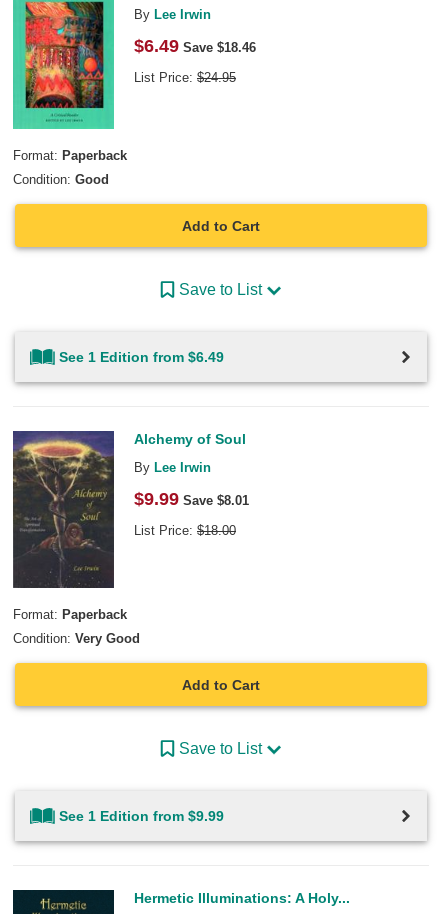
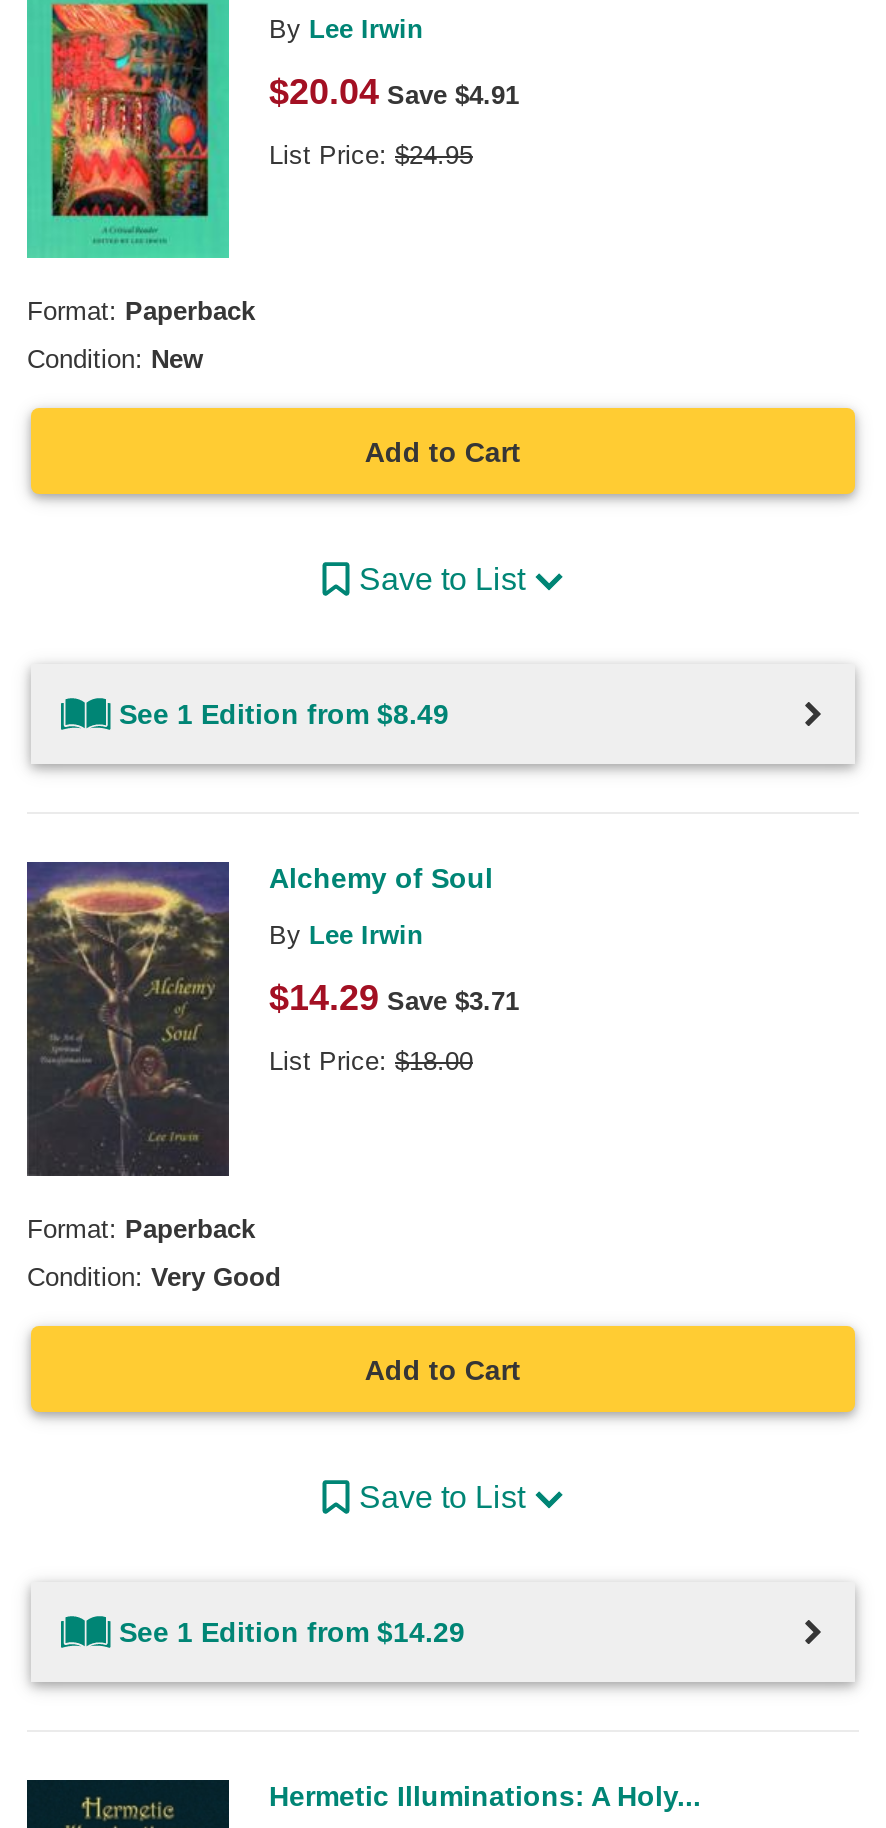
[134,36,256,56] $6.49 Save $18.46 -> [269,73,519,113] $20.04 Save $4.91
[13,172,109,187] Condition: Good -> [27,344,203,374] Condition: New
[59,349,224,365] See 1 Edition from $6.49 -> [119,698,449,730] See 1 Edition from $8.49
[134,489,249,509] $9.99 Save $8.01 -> [269,978,519,1018] $14.29 Save $3.71
[59,808,224,824] See 1 Edition from $9.99 -> [119,1616,465,1648] See 1 Edition from $14.29

